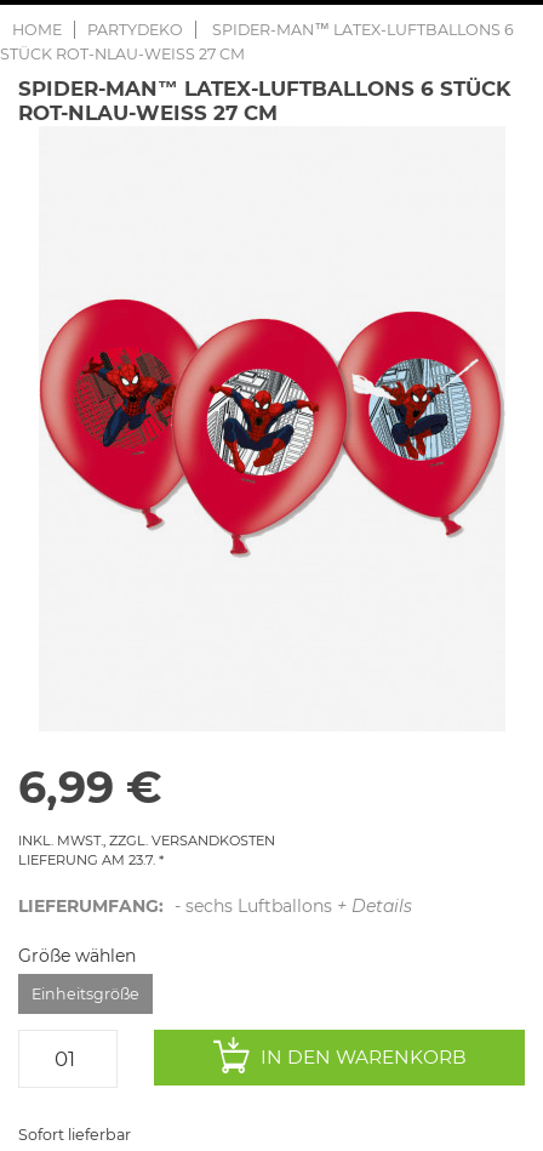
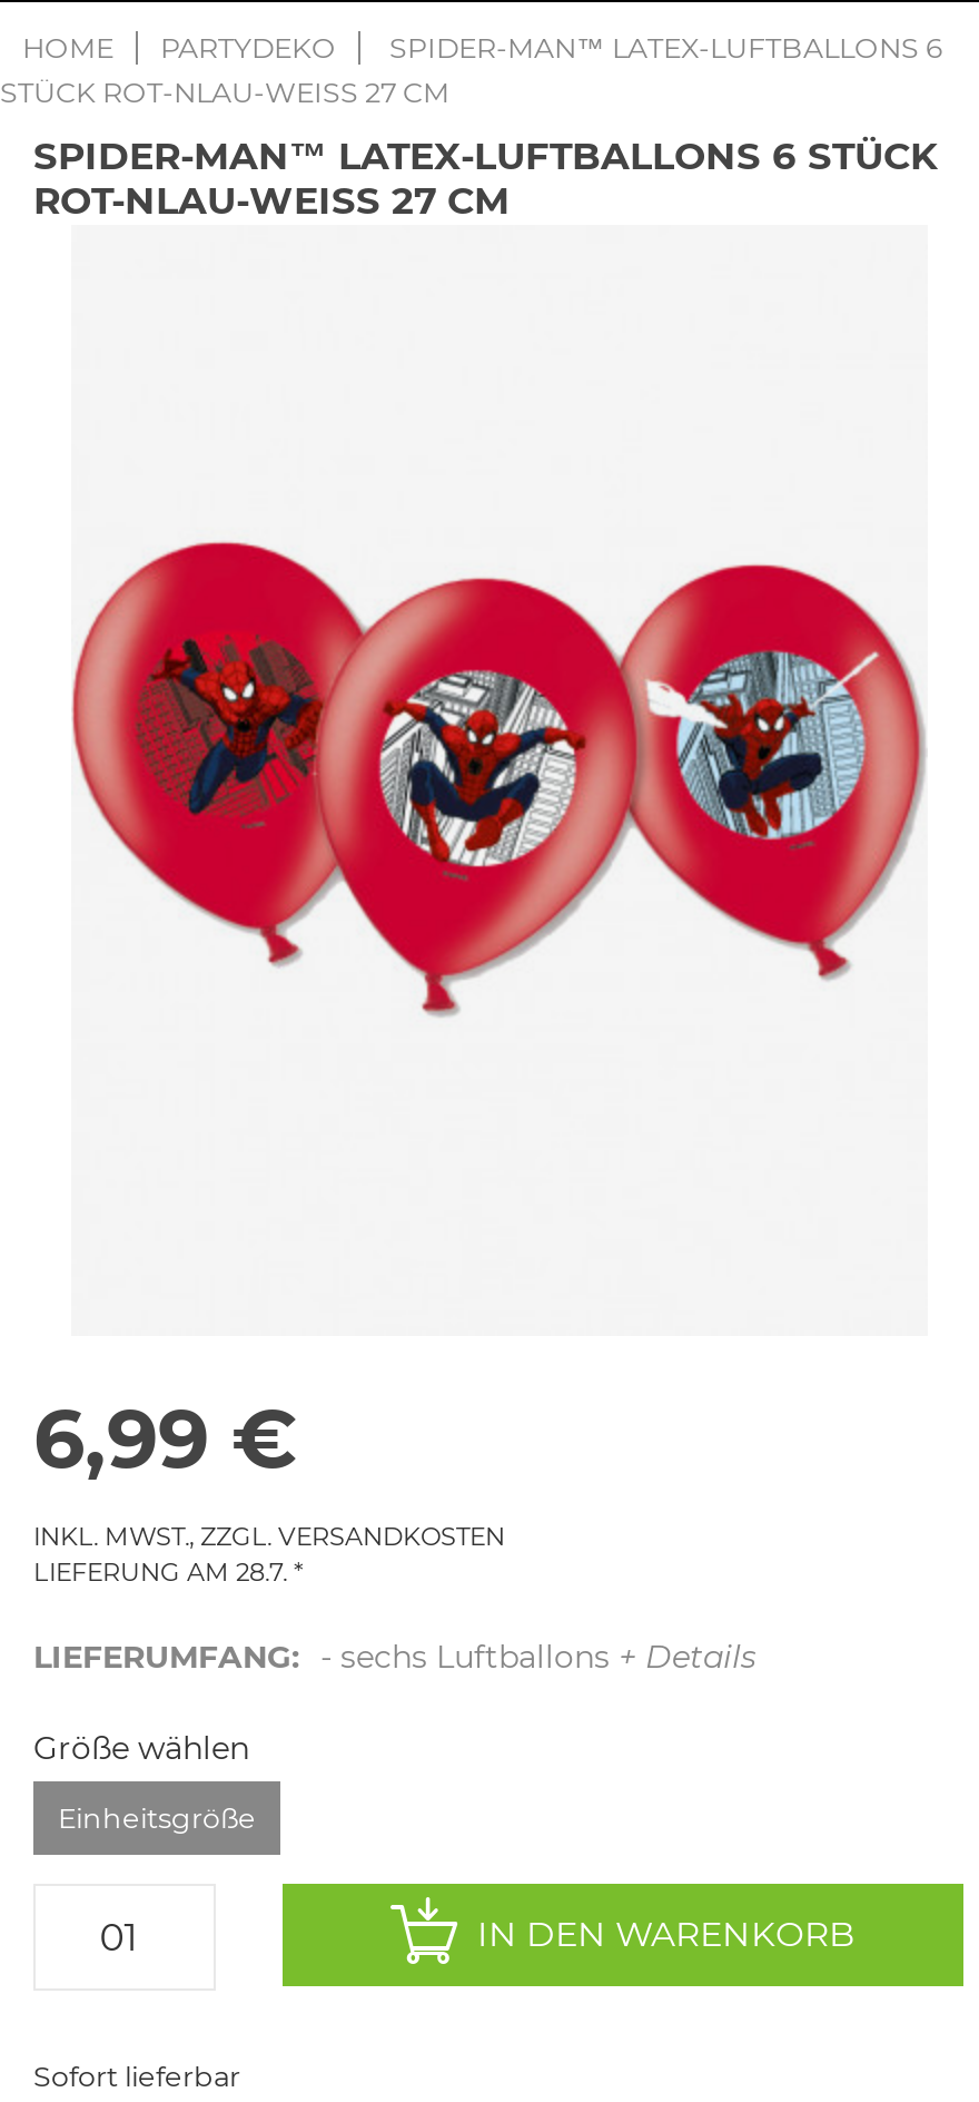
[18,851,155,868] LIEFERUNG AM 23.7. -> [33,1556,287,1587] LIEFERUNG AM 28.7.

